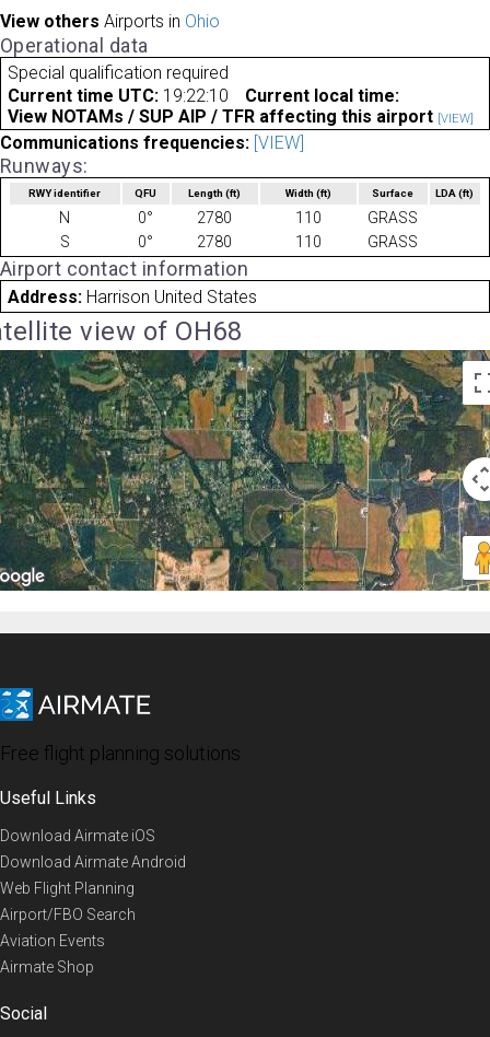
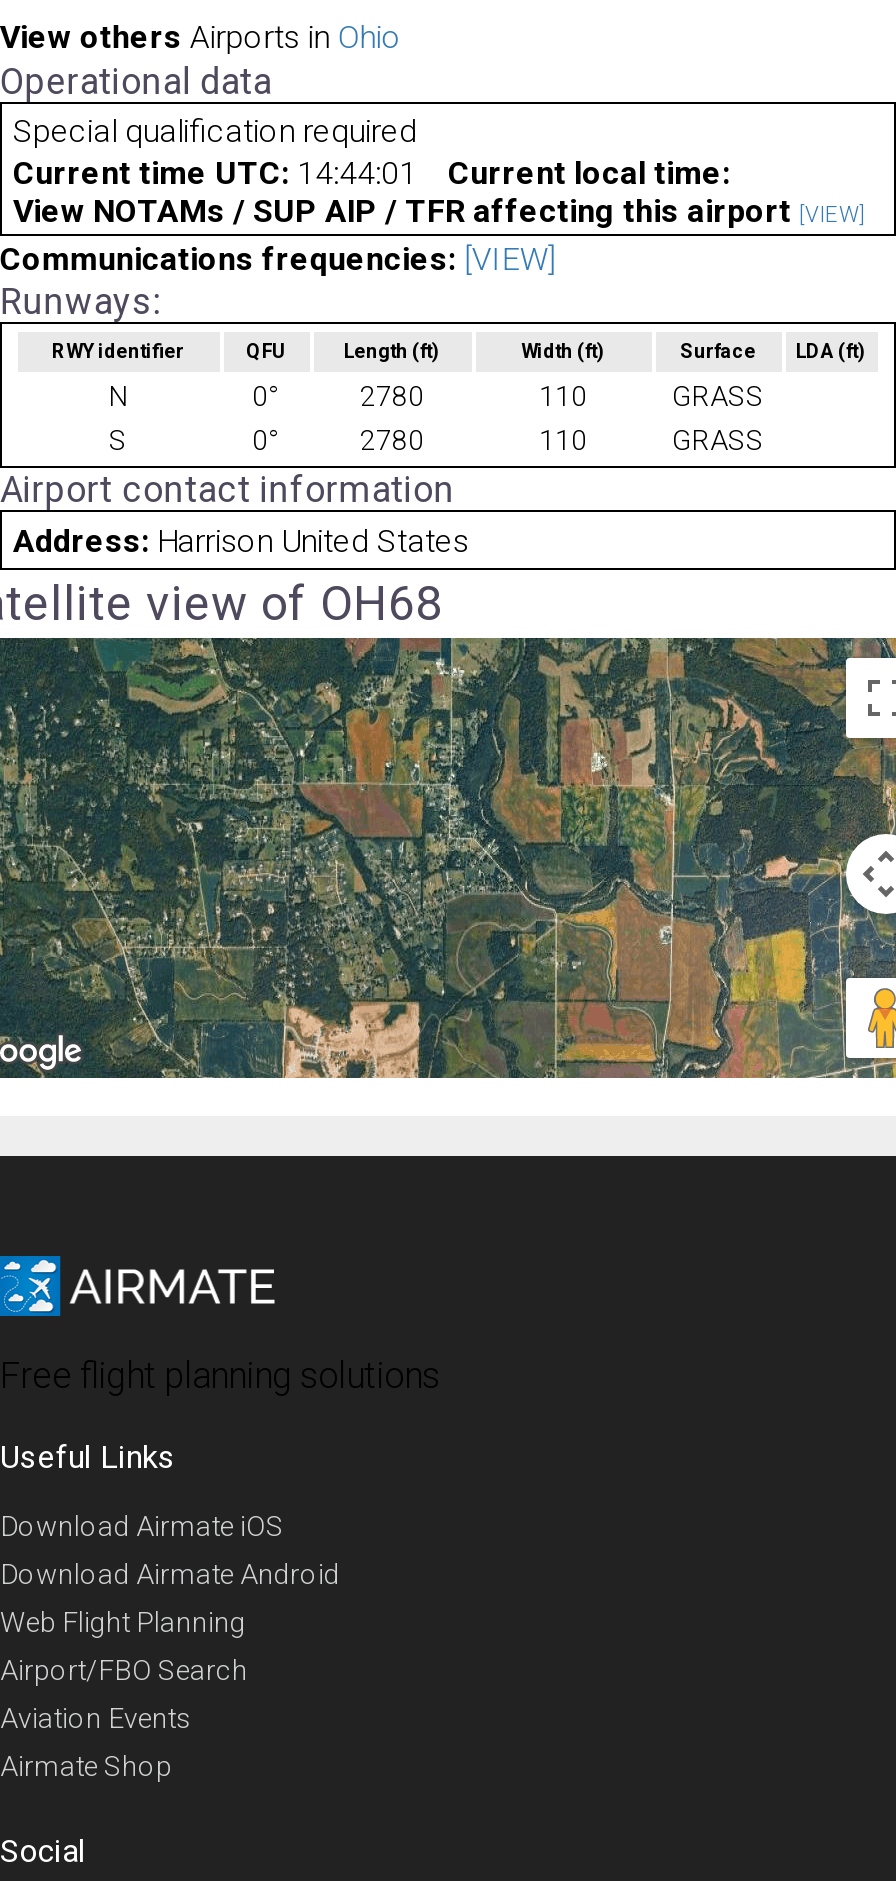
[7,86,228,107] Current time UTC: 19:22:10 -> [13,155,417,193] Current time UTC: 14:44:01

